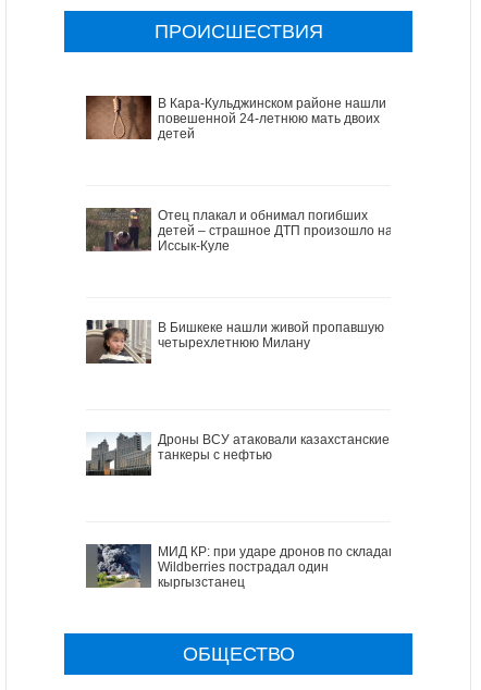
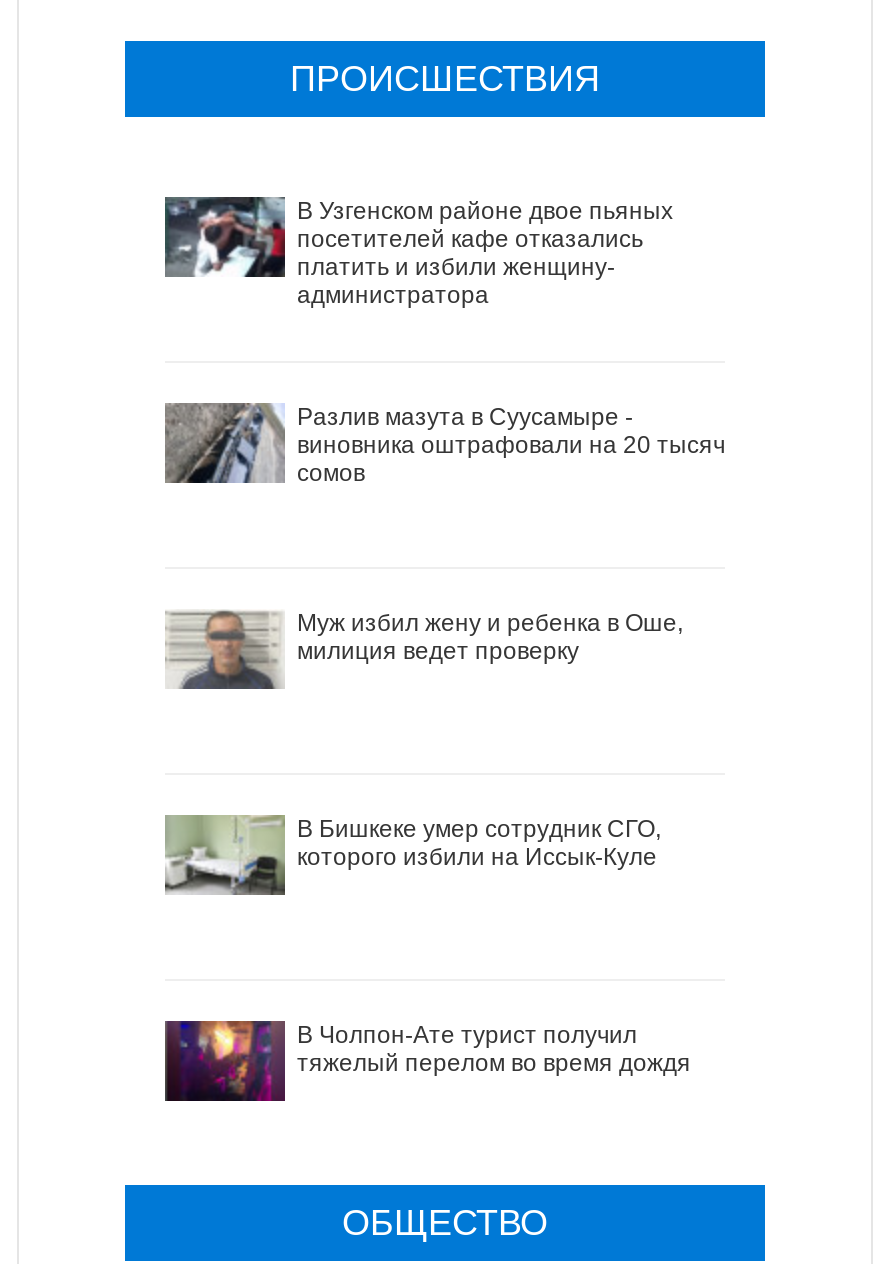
[86,96,386,141] [image] | В Кара-Кульджинском районе нашли | повешенной 24-летнюю мать двоих | детей -> [165,197,673,309] [image] | В Узгенском районе двое пьяных | посетителей кафе отказались | платить и избили женщину- | администратора
[87,208,393,253] [image] | Отец плакал и обнимал погибших | детей – страшное ДТП произошло на | Иссык-Куле -> [165,403,725,487] [image] | Разлив мазута в Суусамыре - | виновника оштрафовали на 20 тысяч | сомов
[85,319,384,365] [image] | В Бишкеке нашли живой пропавшую | четырехлетнюю Милану -> [165,609,683,689] [image] | Муж избил жену и ребенка в Оше, | милиция ведет проверку
[86,432,390,477] [image] | Дроны ВСУ атаковали казахстанские | танкеры с нефтью -> [165,815,661,895] [image] | В Бишкеке умер сотрудник СГО, | которого избили на Иссык-Куле
[86,543,397,590] [image] | МИД КР: при ударе дронов по складам | Wildberries пострадал один | кыргызстанец -> [167,1019,691,1103] [image] | В Чолпон-Ате турист получил | тяжелый перелом во время дождя

